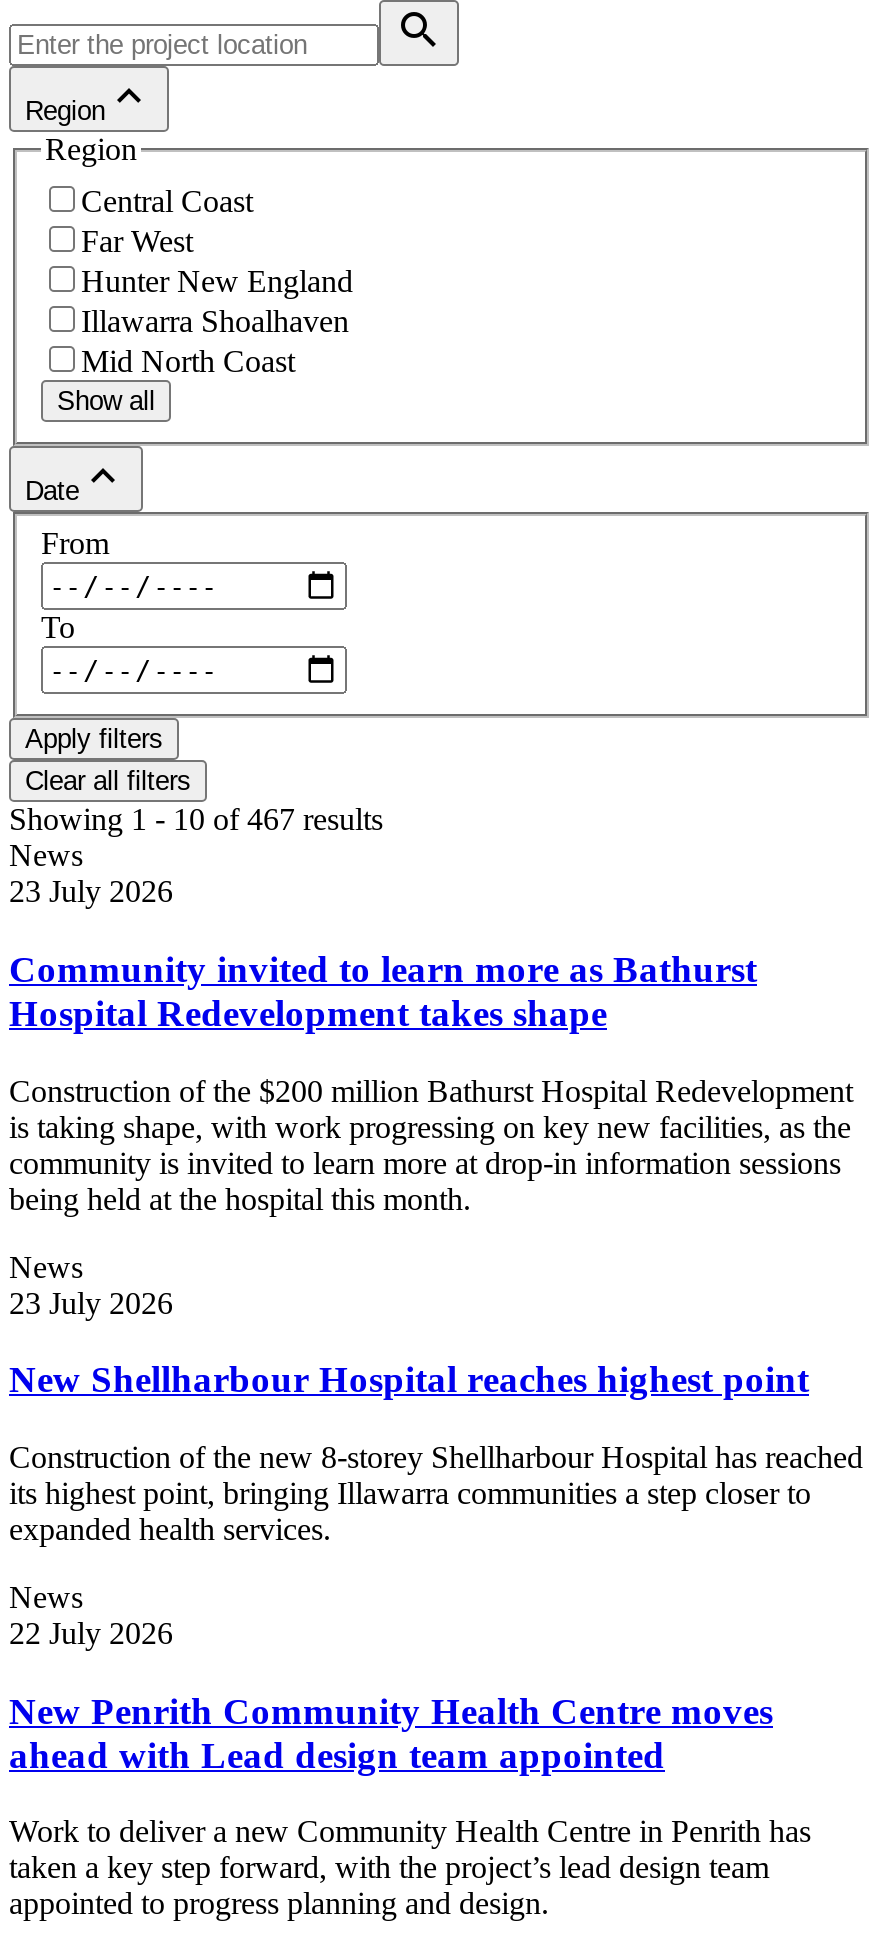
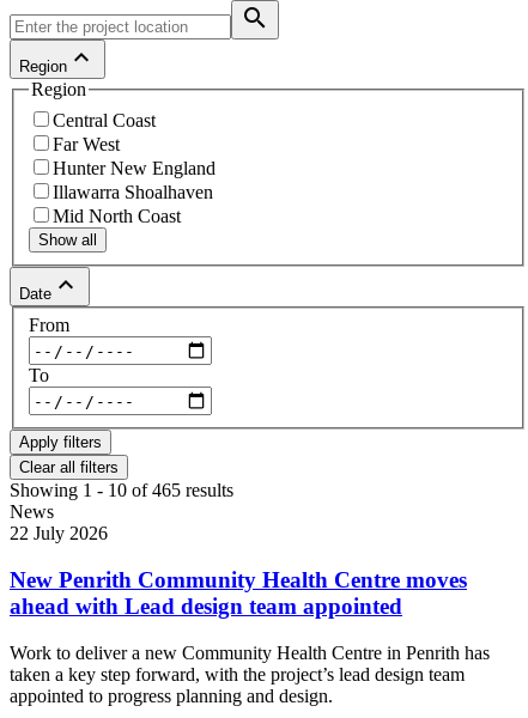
[9,802,863,1546] Showing 1 - 10 of 467 results | News | 23 July 2026 | Community invited to learn more as Bathurst | Hospital Redevelopment takes shape | Construction of the $200 million Bathurst Hospital Redevelopment | is taking shape, with work progressing on key new facilities, as the | community is invited to learn more at drop-in information sessions | being held at the hospital this month. | News | 23 July 2026 | New Shellharbour Hospital reaches highest point | Construction of the new 8-storey Shellharbour Hospital has reached | its highest point, bringing Illawarra communities a step closer to | expanded health services. -> [10,480,233,500] Showing 1 - 10 of 465 results

